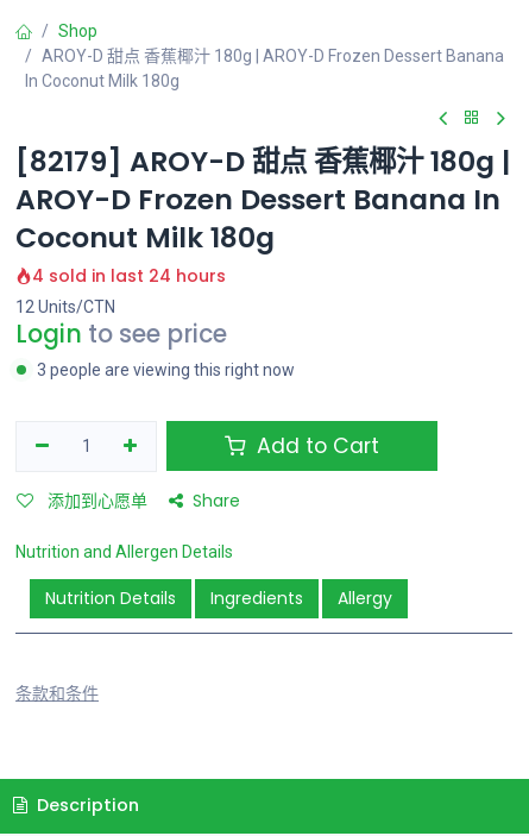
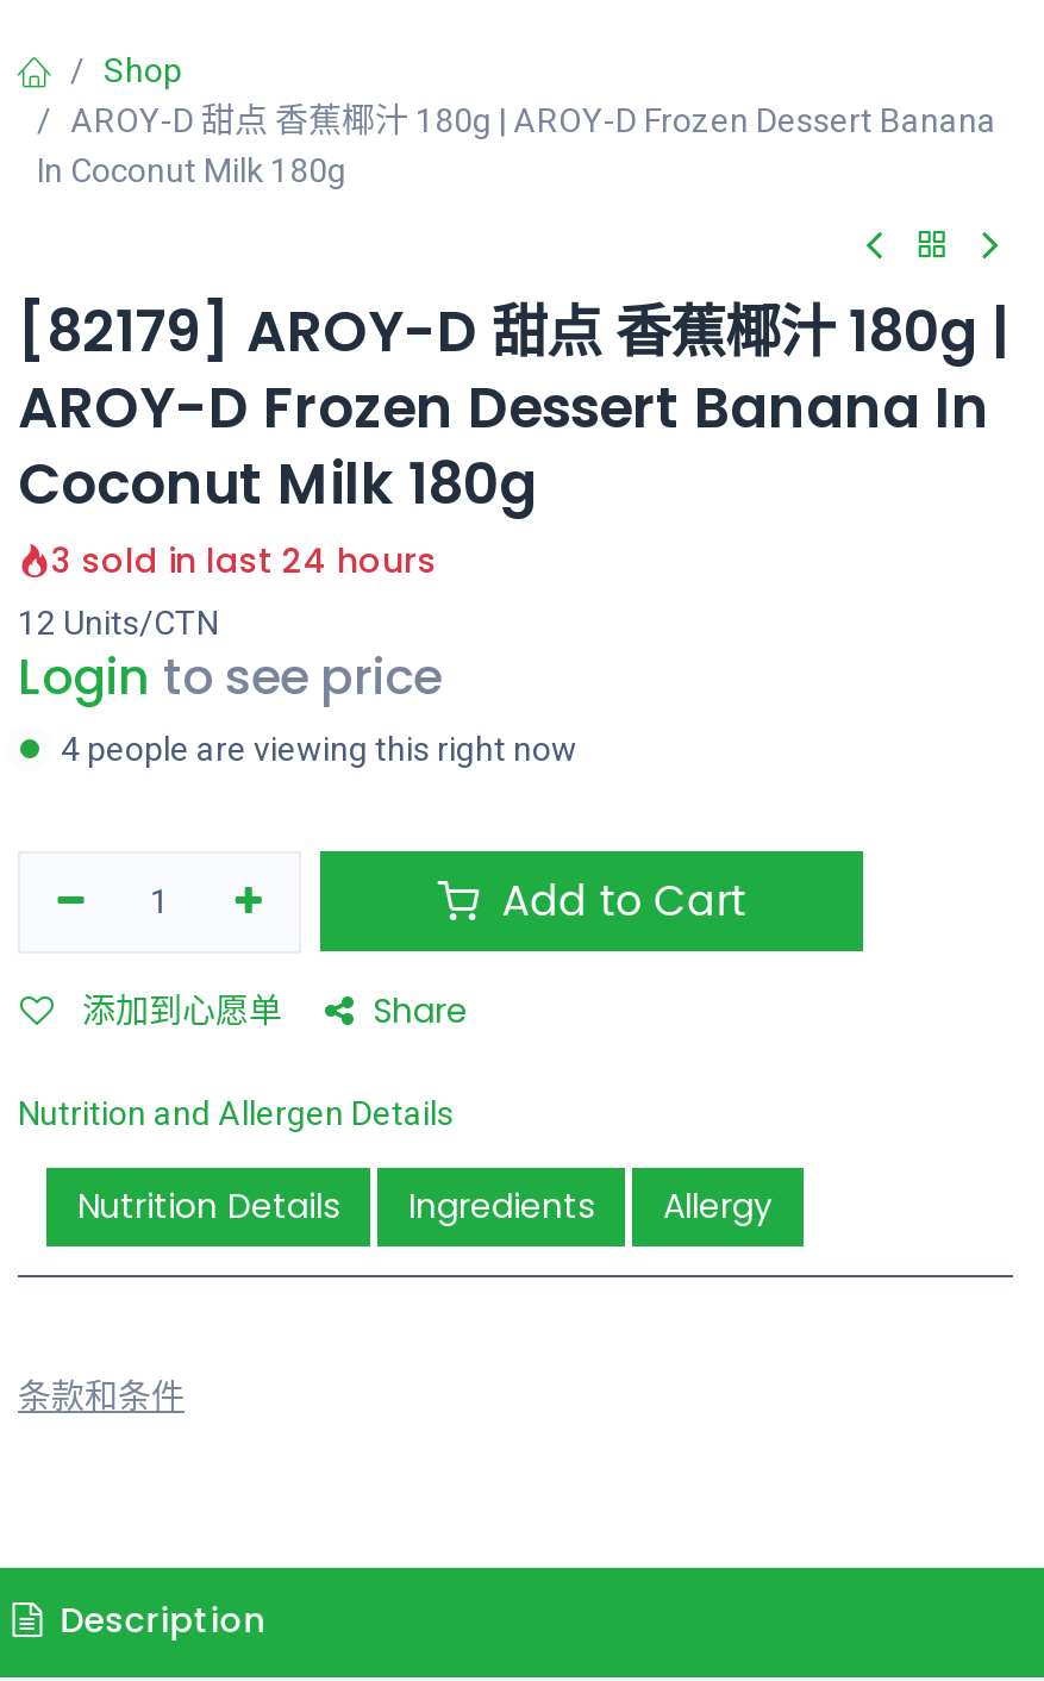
[32,263,226,287] 4 sold in last 24 hours -> [51,536,437,583] 3 sold in last 24 hours
[37,360,295,379] 3 people are viewing this right now -> [61,729,577,767] 4 people are viewing this right now

